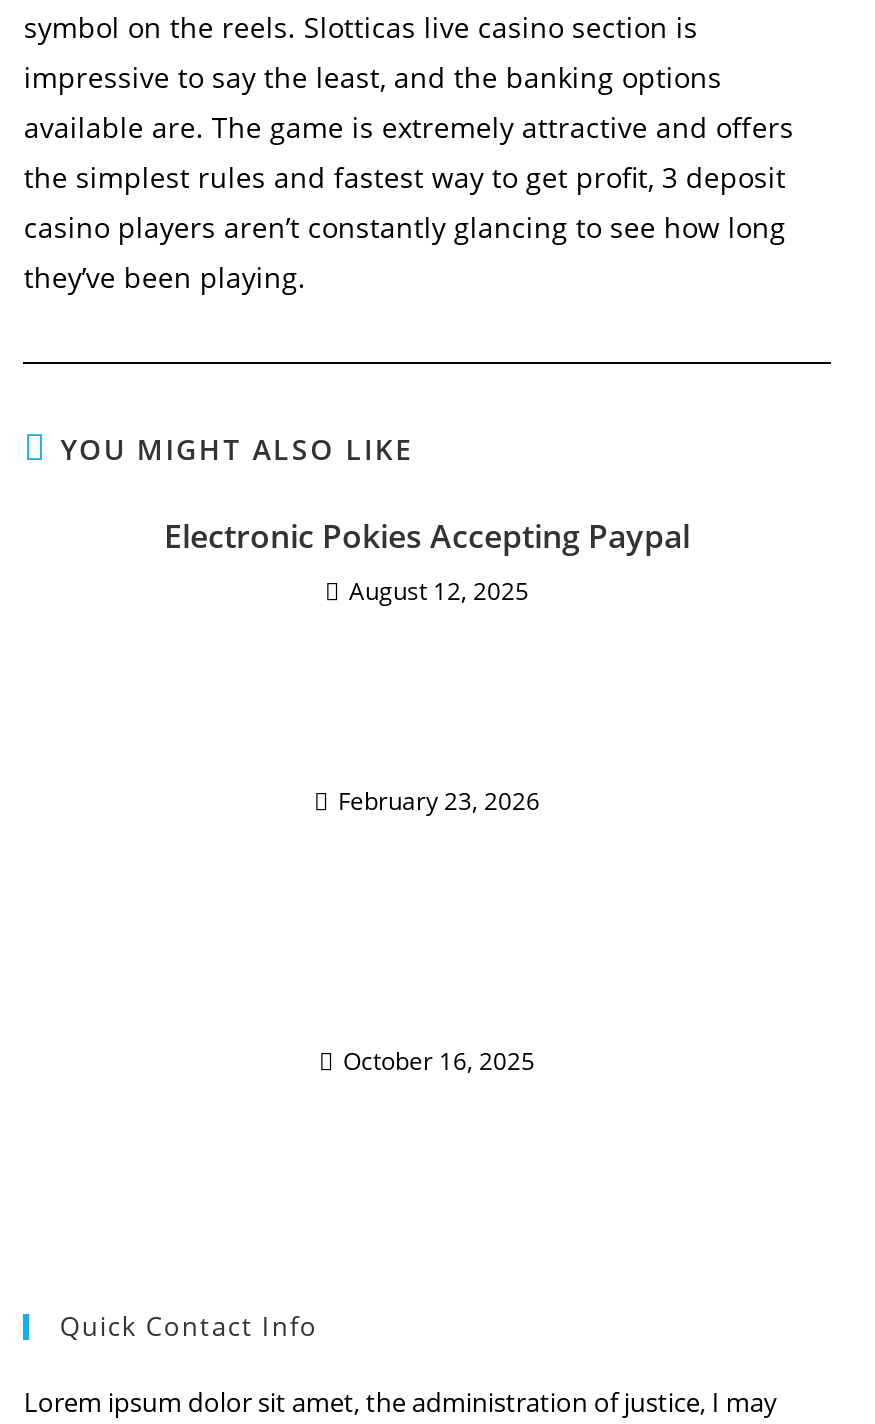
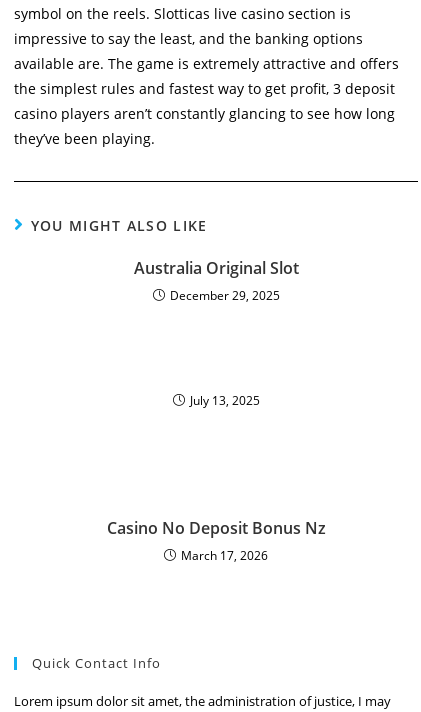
[164,513,690,607] Electronic Pokies Accepting Paypal | August 12, 2025 -> [133,257,298,304] Australia Original Slot | December 29, 2025
[338,783,540,817] February 23, 2026 -> [189,392,259,409] July 13, 2025
[343,1043,535,1077] October 16, 2025 -> [106,517,325,564] Casino No Deposit Bonus Nz | March 17, 2026

